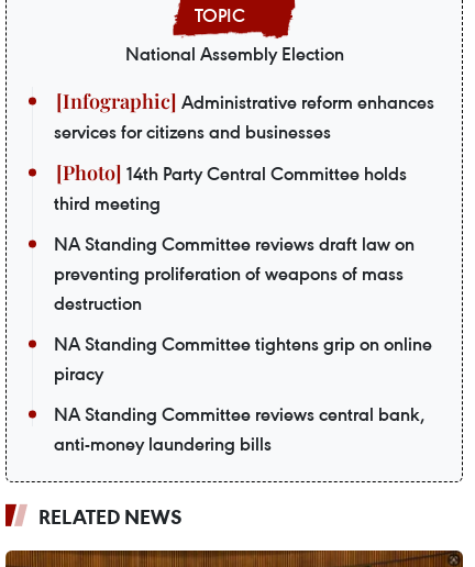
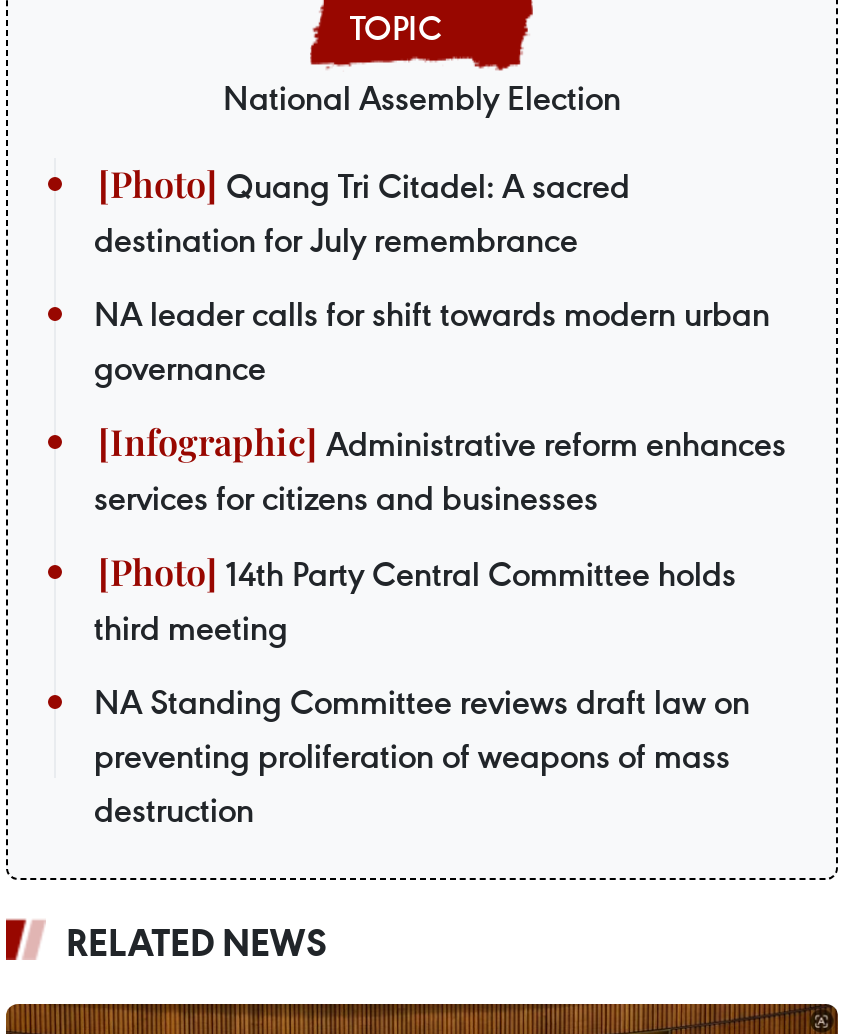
none -> [94,164,770,390] Quang Tri Citadel: A sacred | destination for July remembrance | NA leader calls for shift towards modern urban | governance
moved [54,90,434,315] -> [94,422,786,832]: Administrative reform enhances | services for citizens and businesses | 14th Party Central Committee holds | third meeting | NA Standing Committee reviews draft law on | preventing proliferation of weapons of mass | destruction
[54,332,432,456] NA Standing Committee tightens grip on online | piracy | NA Standing Committee reviews central bank, | anti-money laundering bills -> none

